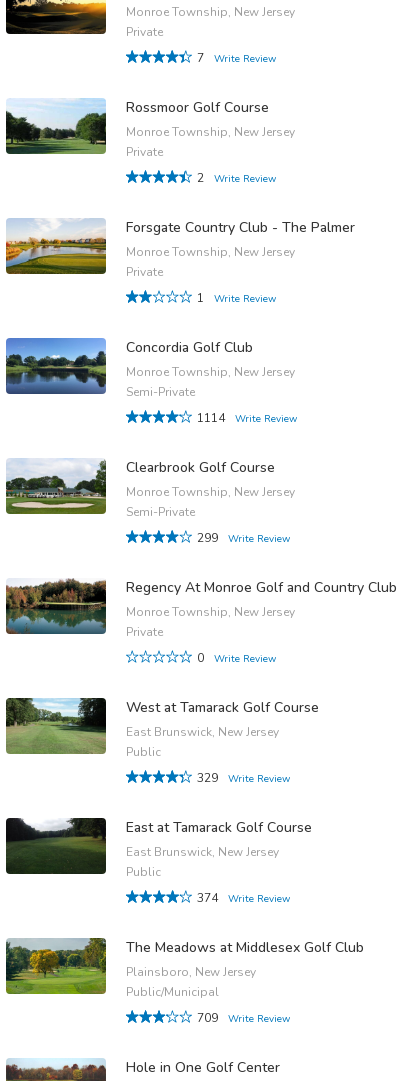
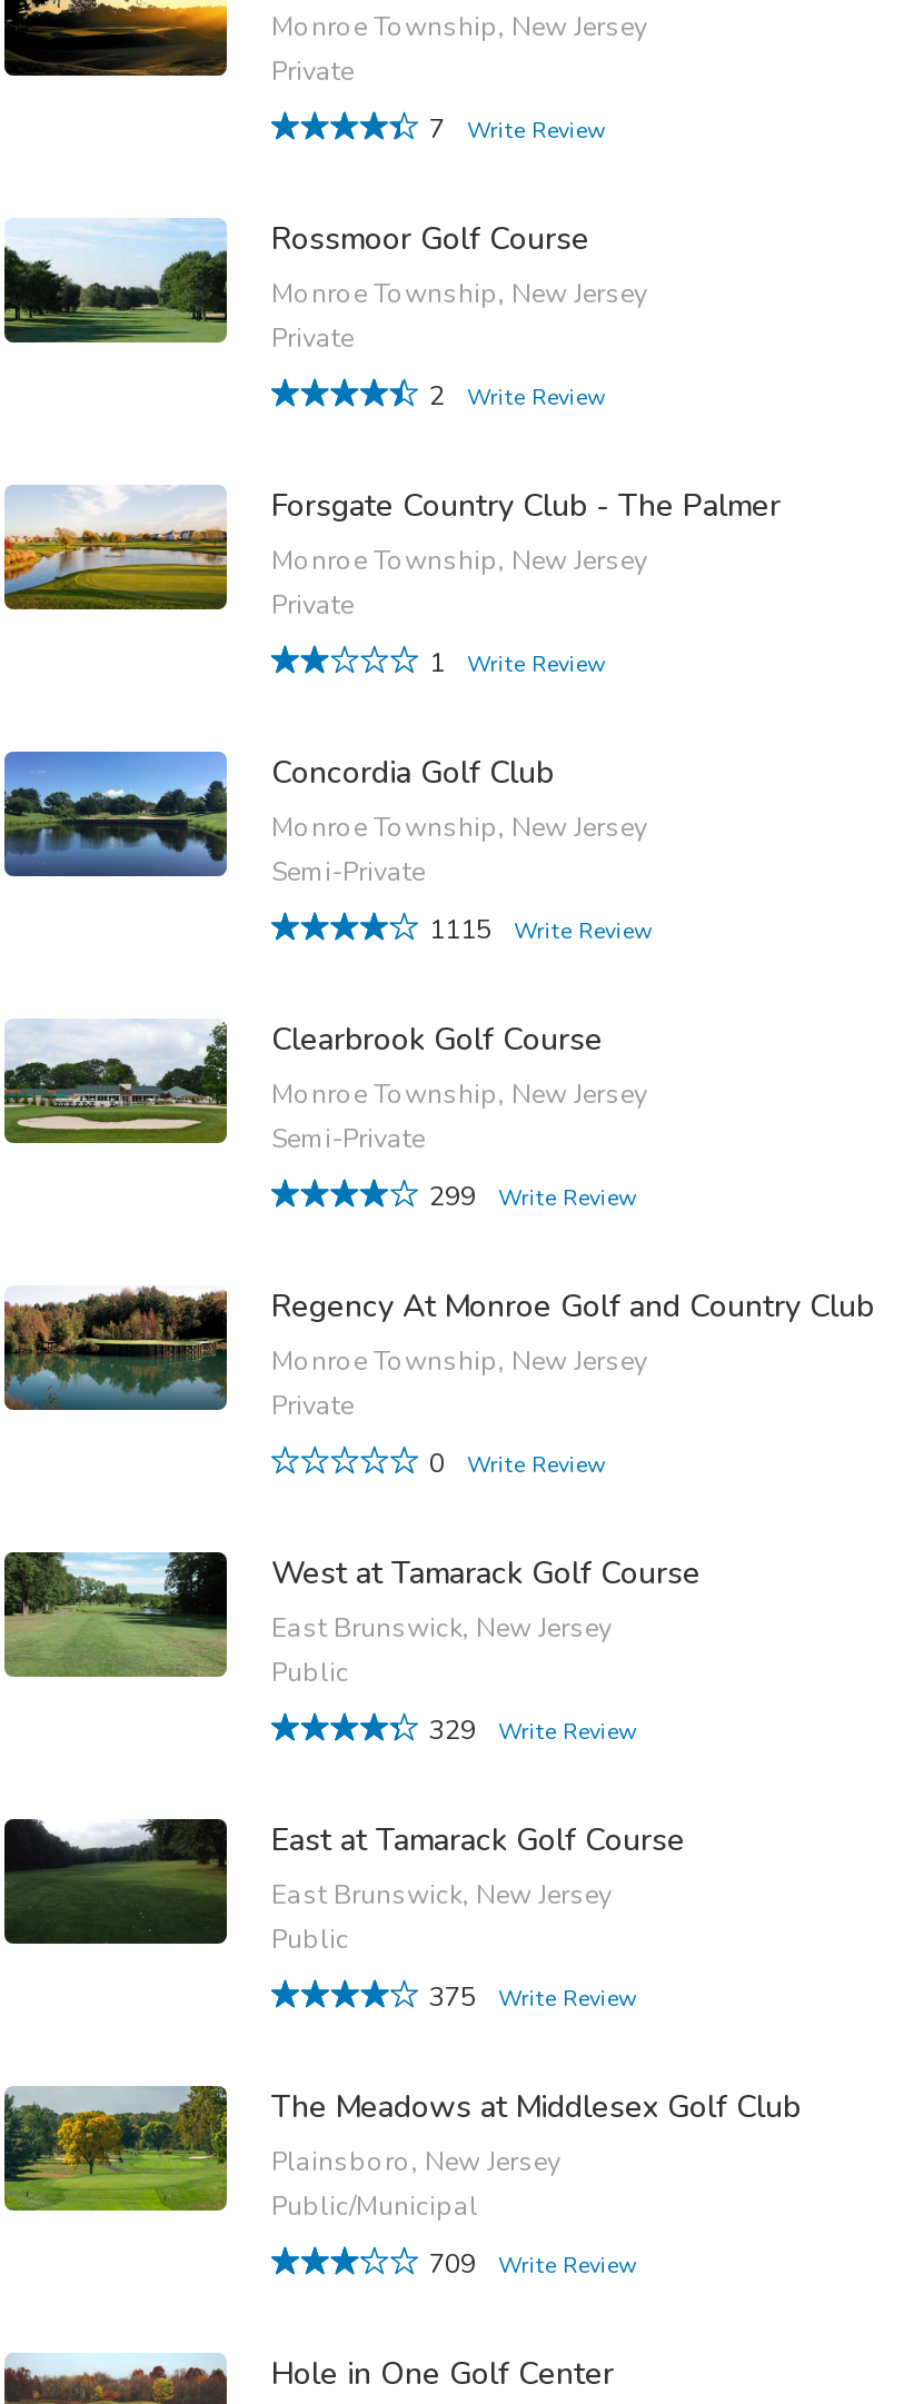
[197,410,297,426] 1114 Write Review -> [429,911,652,947] 1115 Write Review
[197,890,290,906] 374 Write Review -> [429,1979,636,2014] 375 Write Review

